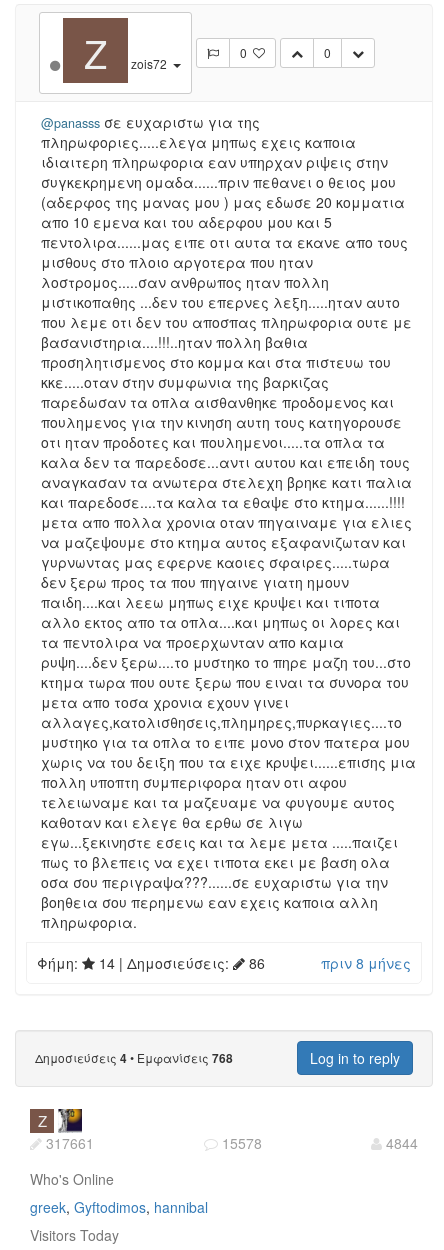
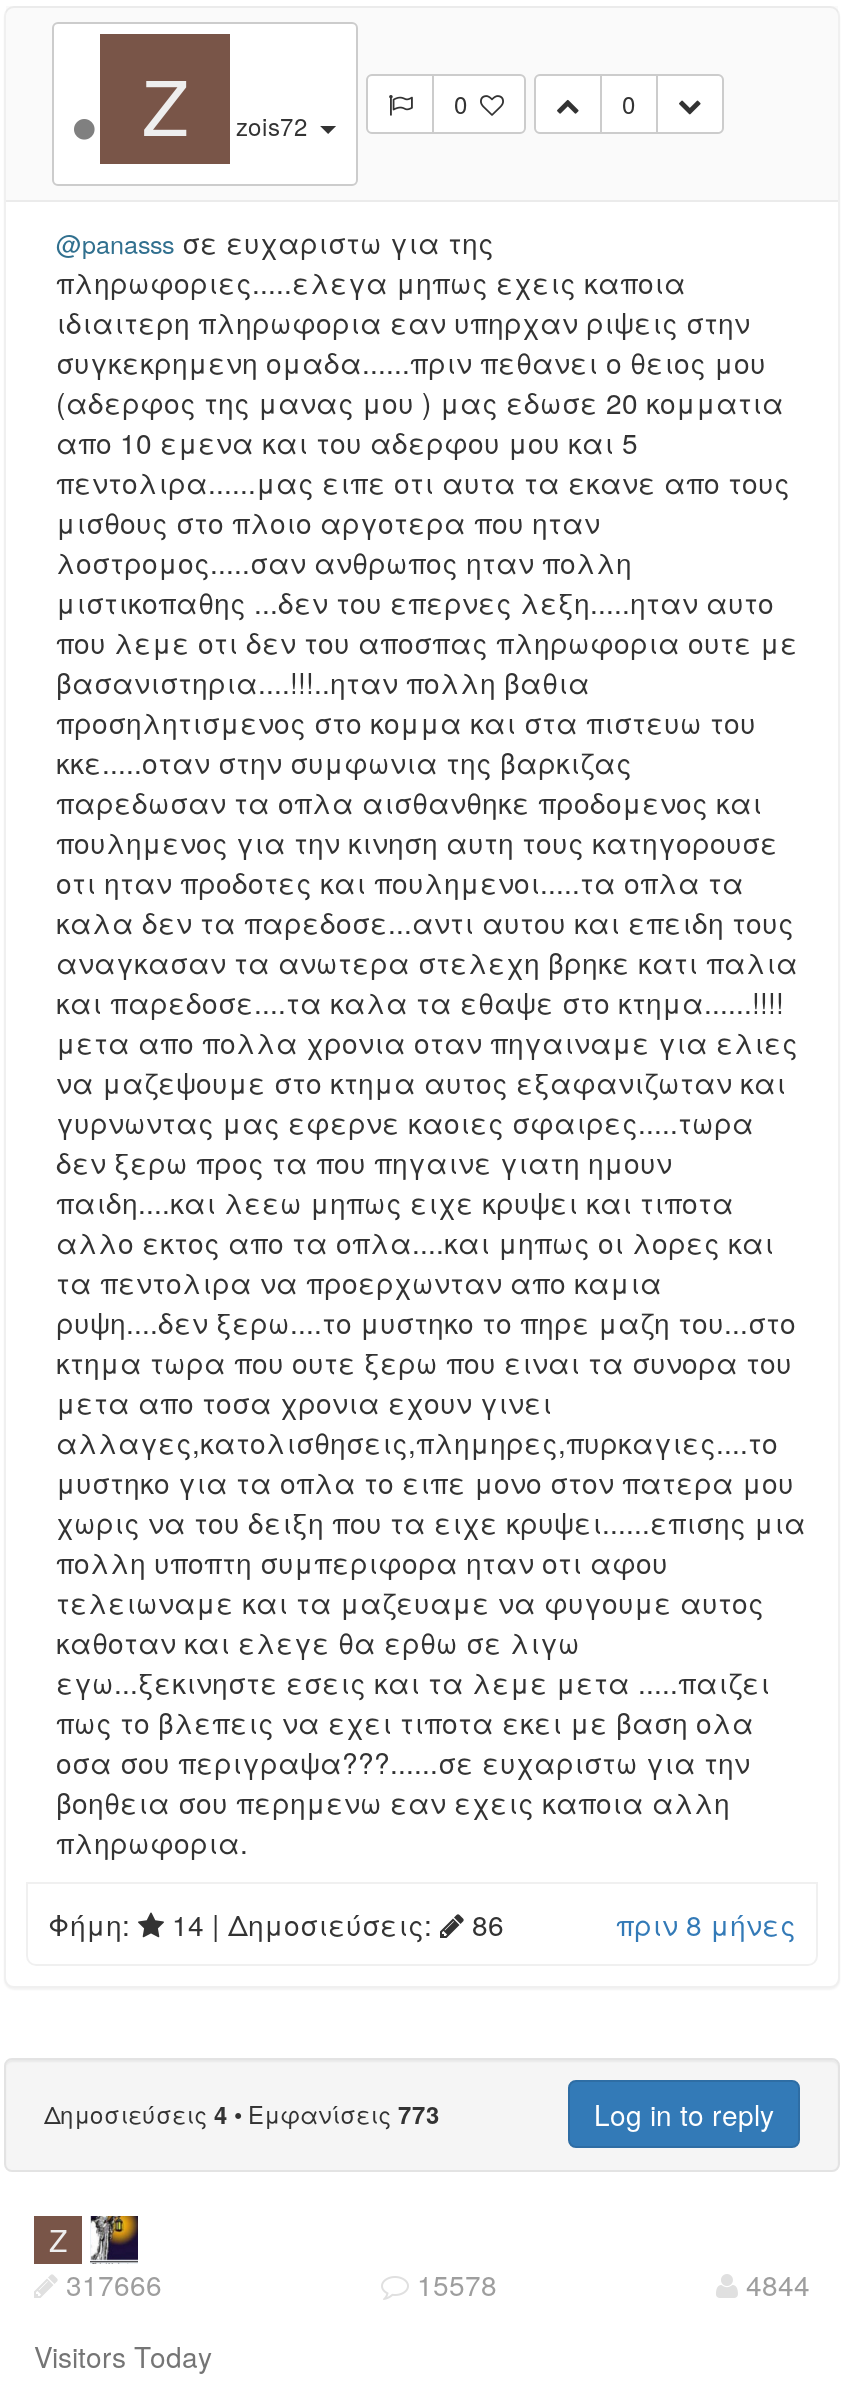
[35,1049,233,1067] Δημοσιεύσεις 4 • Εμφανίσεις 768 -> [44,2095,440,2131] Δημοσιεύσεις 4 • Εμφανίσεις 773
[42,1133,94,1153] 317661 -> [58,2263,162,2303] 317666
[30,1169,208,1217] Who's Online | greek Gyftodimos hannibal -> none

